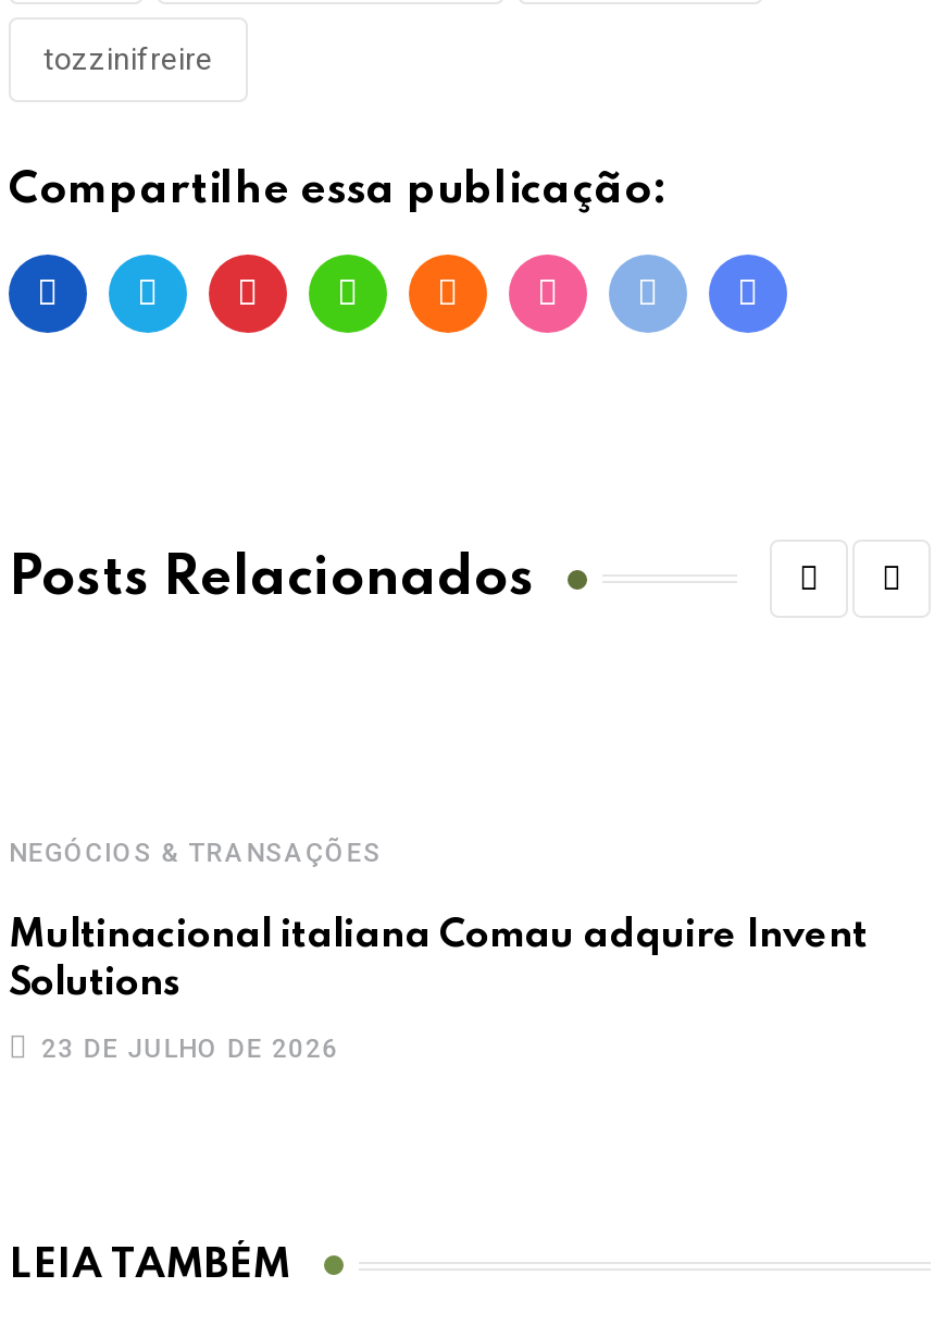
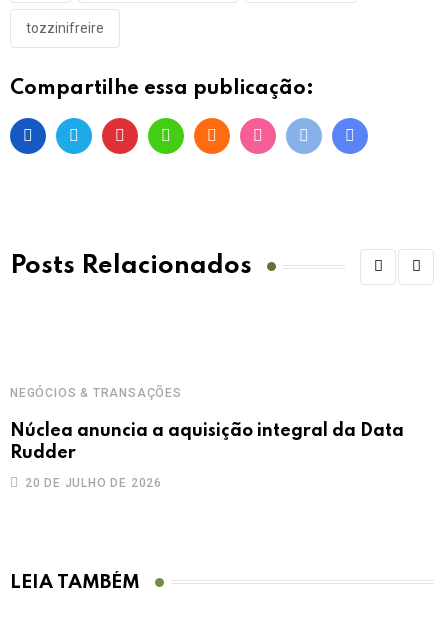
[9,917,868,1004] Multinacional italiana Comau adquire Invent | Solutions -> [10,422,404,462] Núclea anuncia a aquisição integral da Data | Rudder
[41,1035,339,1065] 23 DE JULHO DE 2026 -> [25,476,162,490] 20 DE JULHO DE 2026

